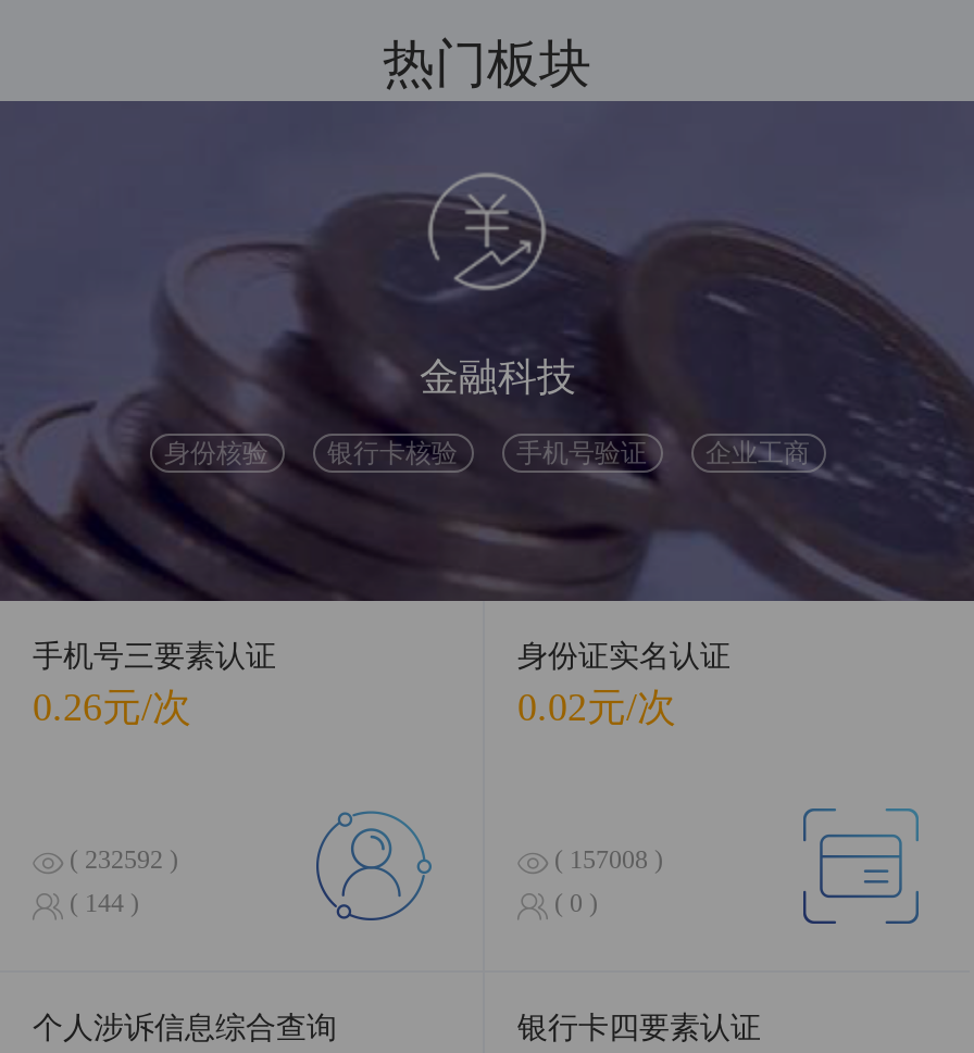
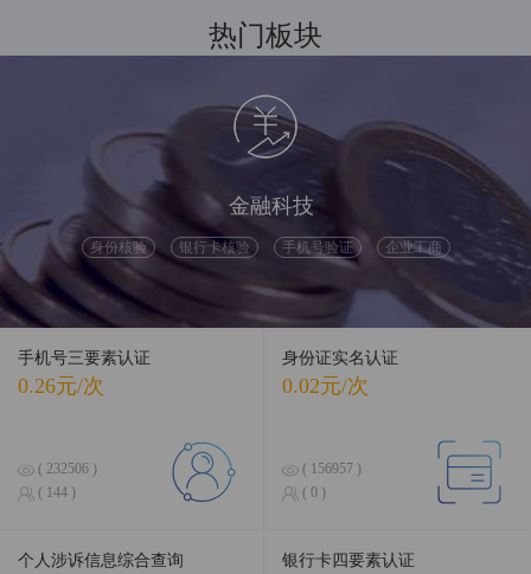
[63,843,178,874] ( 232592 ) -> [34,460,97,476] ( 232506 )
[548,843,663,874] ( 157008 ) -> [299,460,362,476] ( 156957 )

